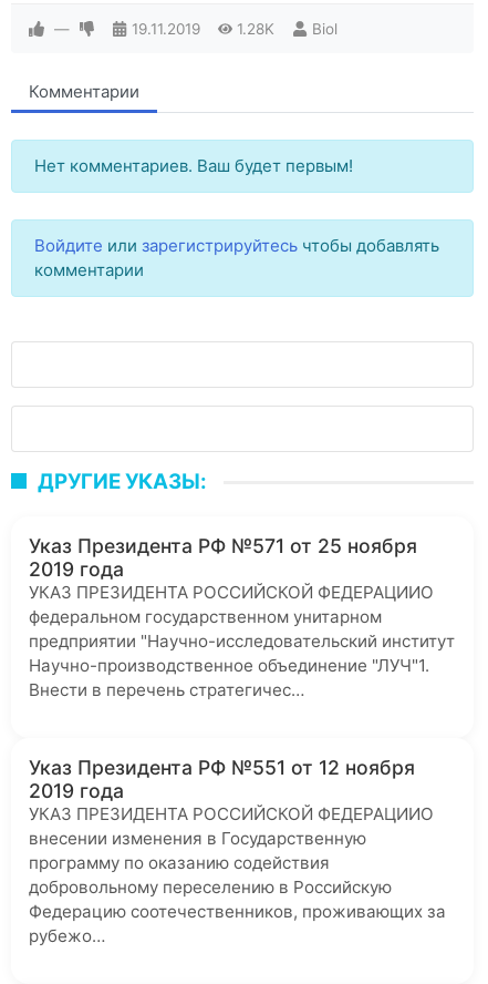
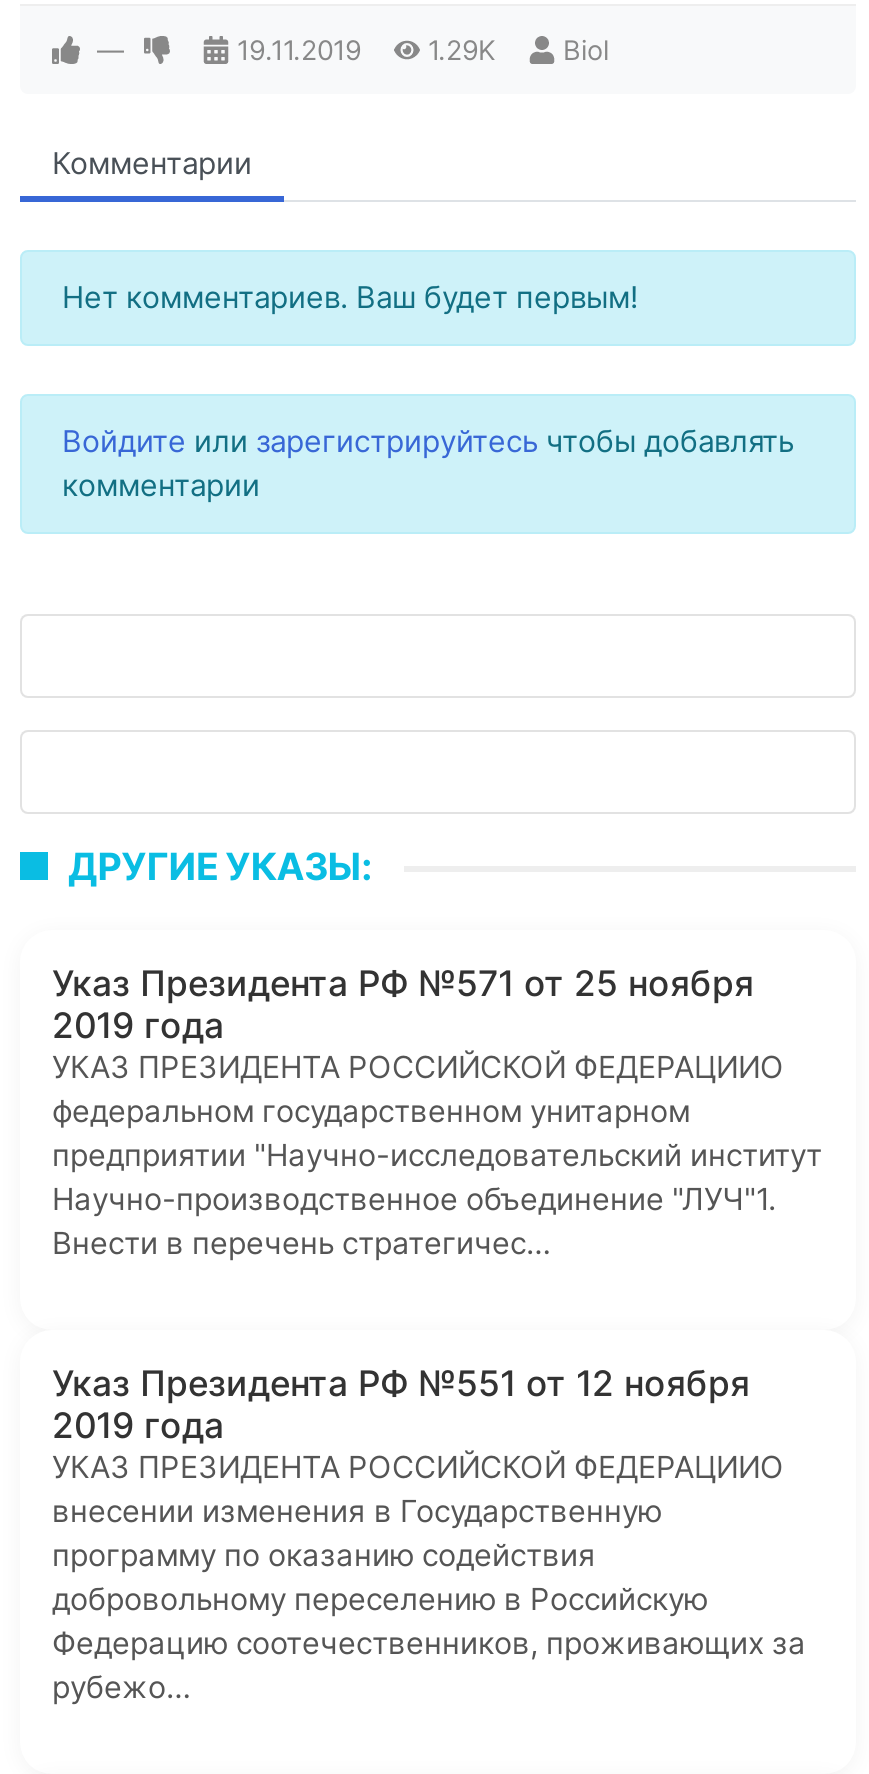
[131,20,274,38] 19.11.2019 1.28K -> [237,34,496,66] 19.11.2019 1.29K

